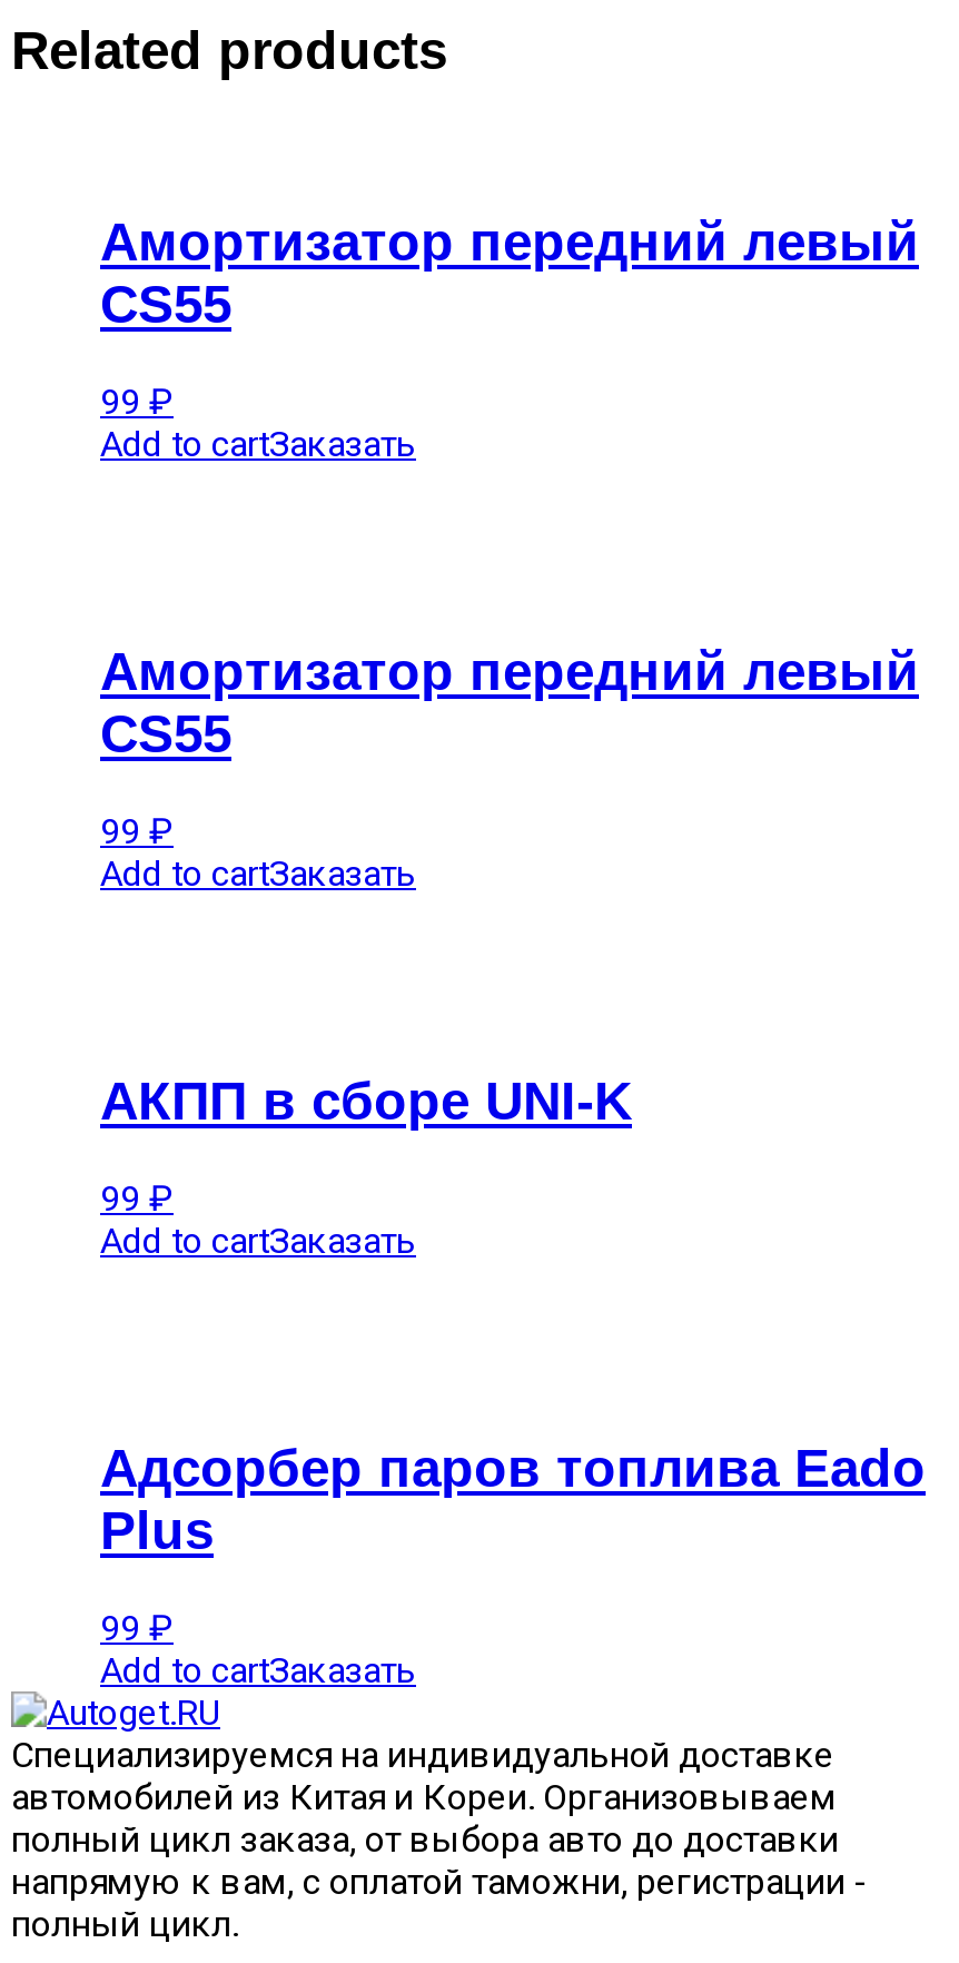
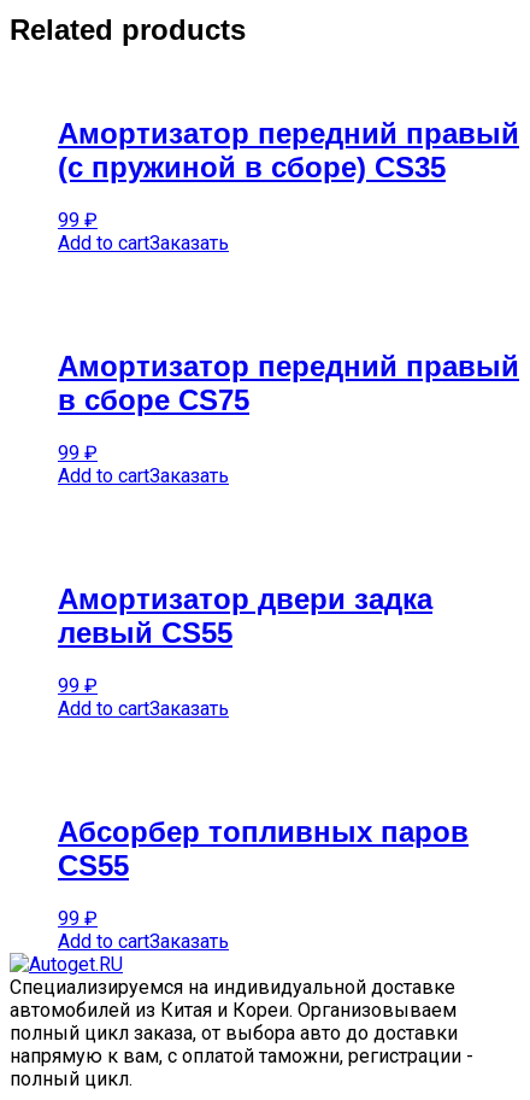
[100,212,919,335] Амортизатор передний левый | CS55 -> [58,117,519,184] Амортизатор передний правый | (с пружиной в сборе) CS35
[100,641,919,764] Амортизатор передний левый | CS55 -> [58,350,519,416] Амортизатор передний правый | в сборе CS75
[100,1071,632,1131] АКПП в сборе UNI-K -> [58,583,432,649] Амортизатор двери задка | левый CS55
[100,1437,926,1560] Адсорбер паров топлива Eado | Plus -> [58,815,469,881] Абсорбер топливных паров | CS55

